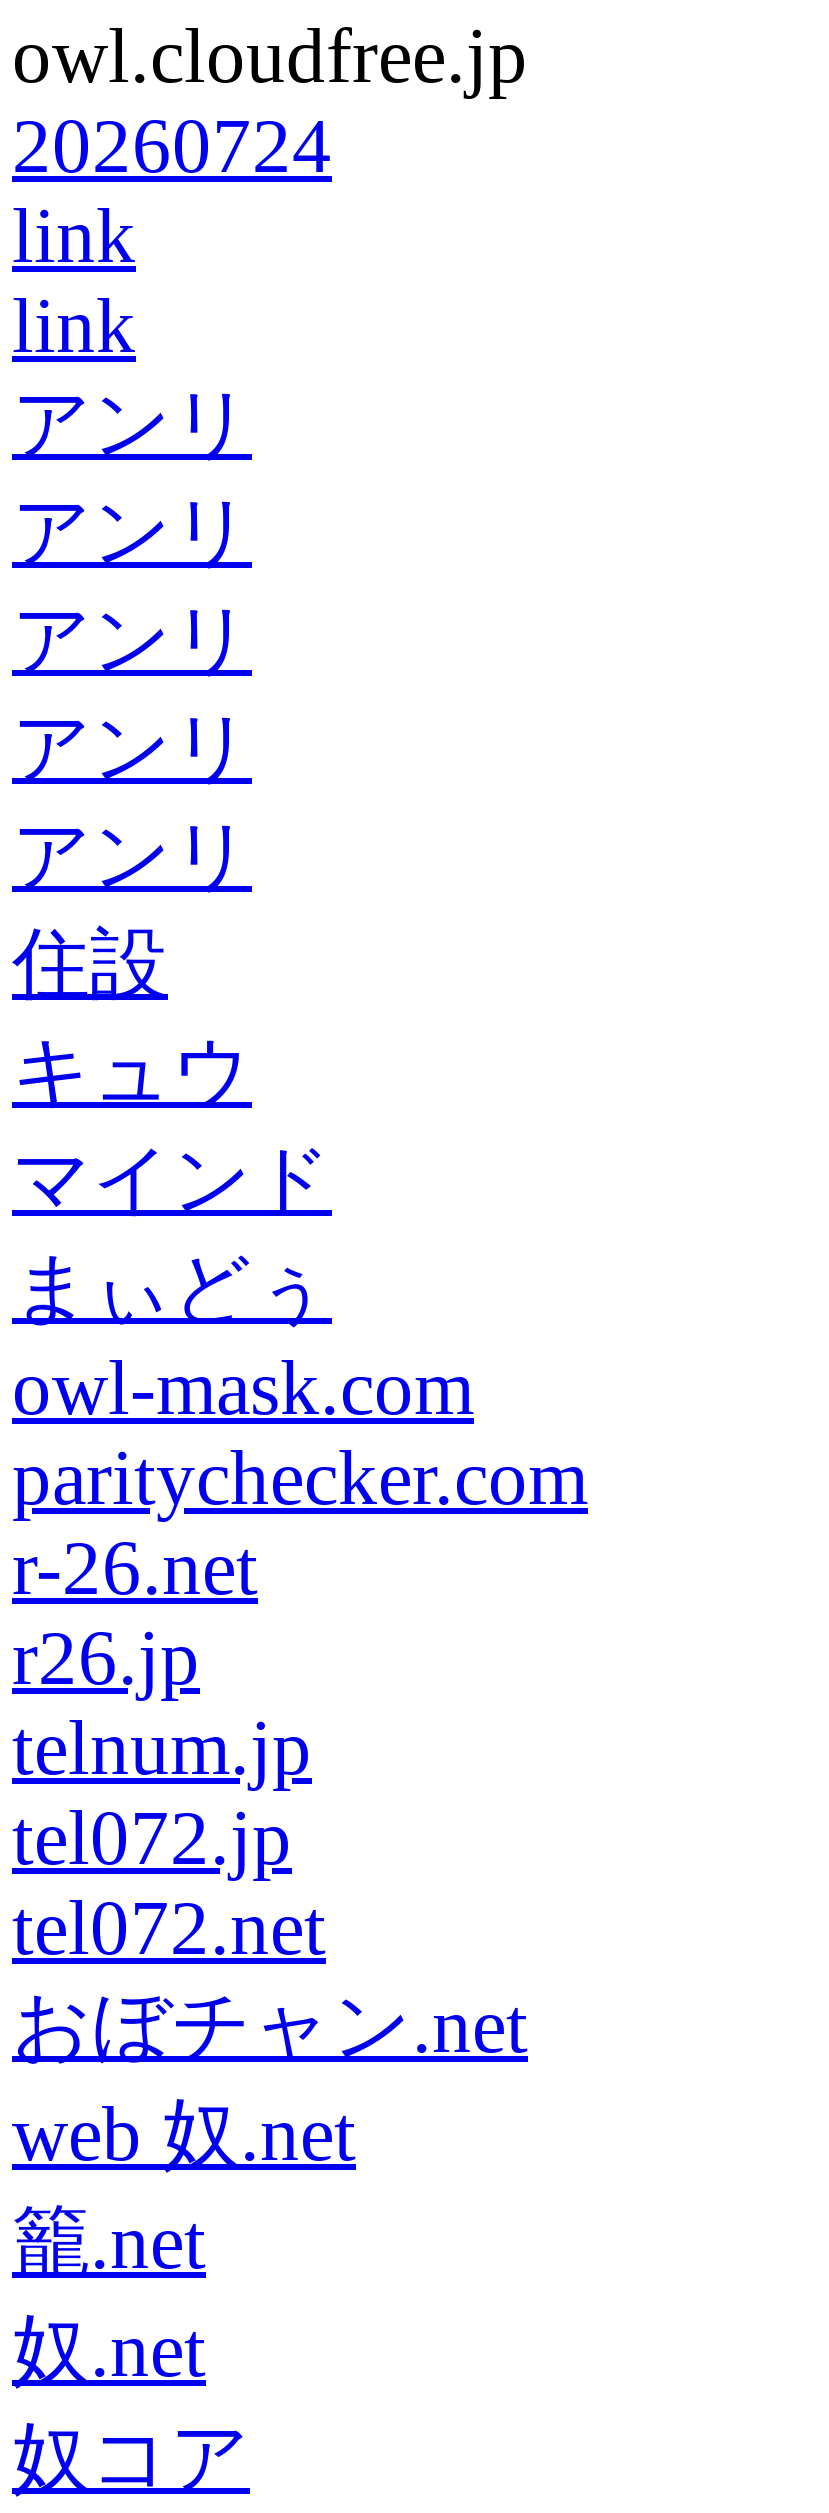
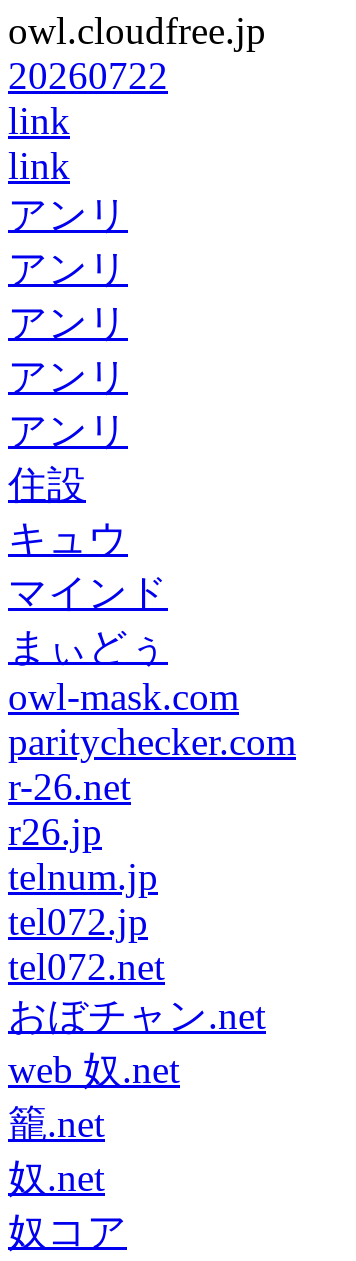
[12,102,332,188] 20260724 -> [8,54,168,97] 20260722

